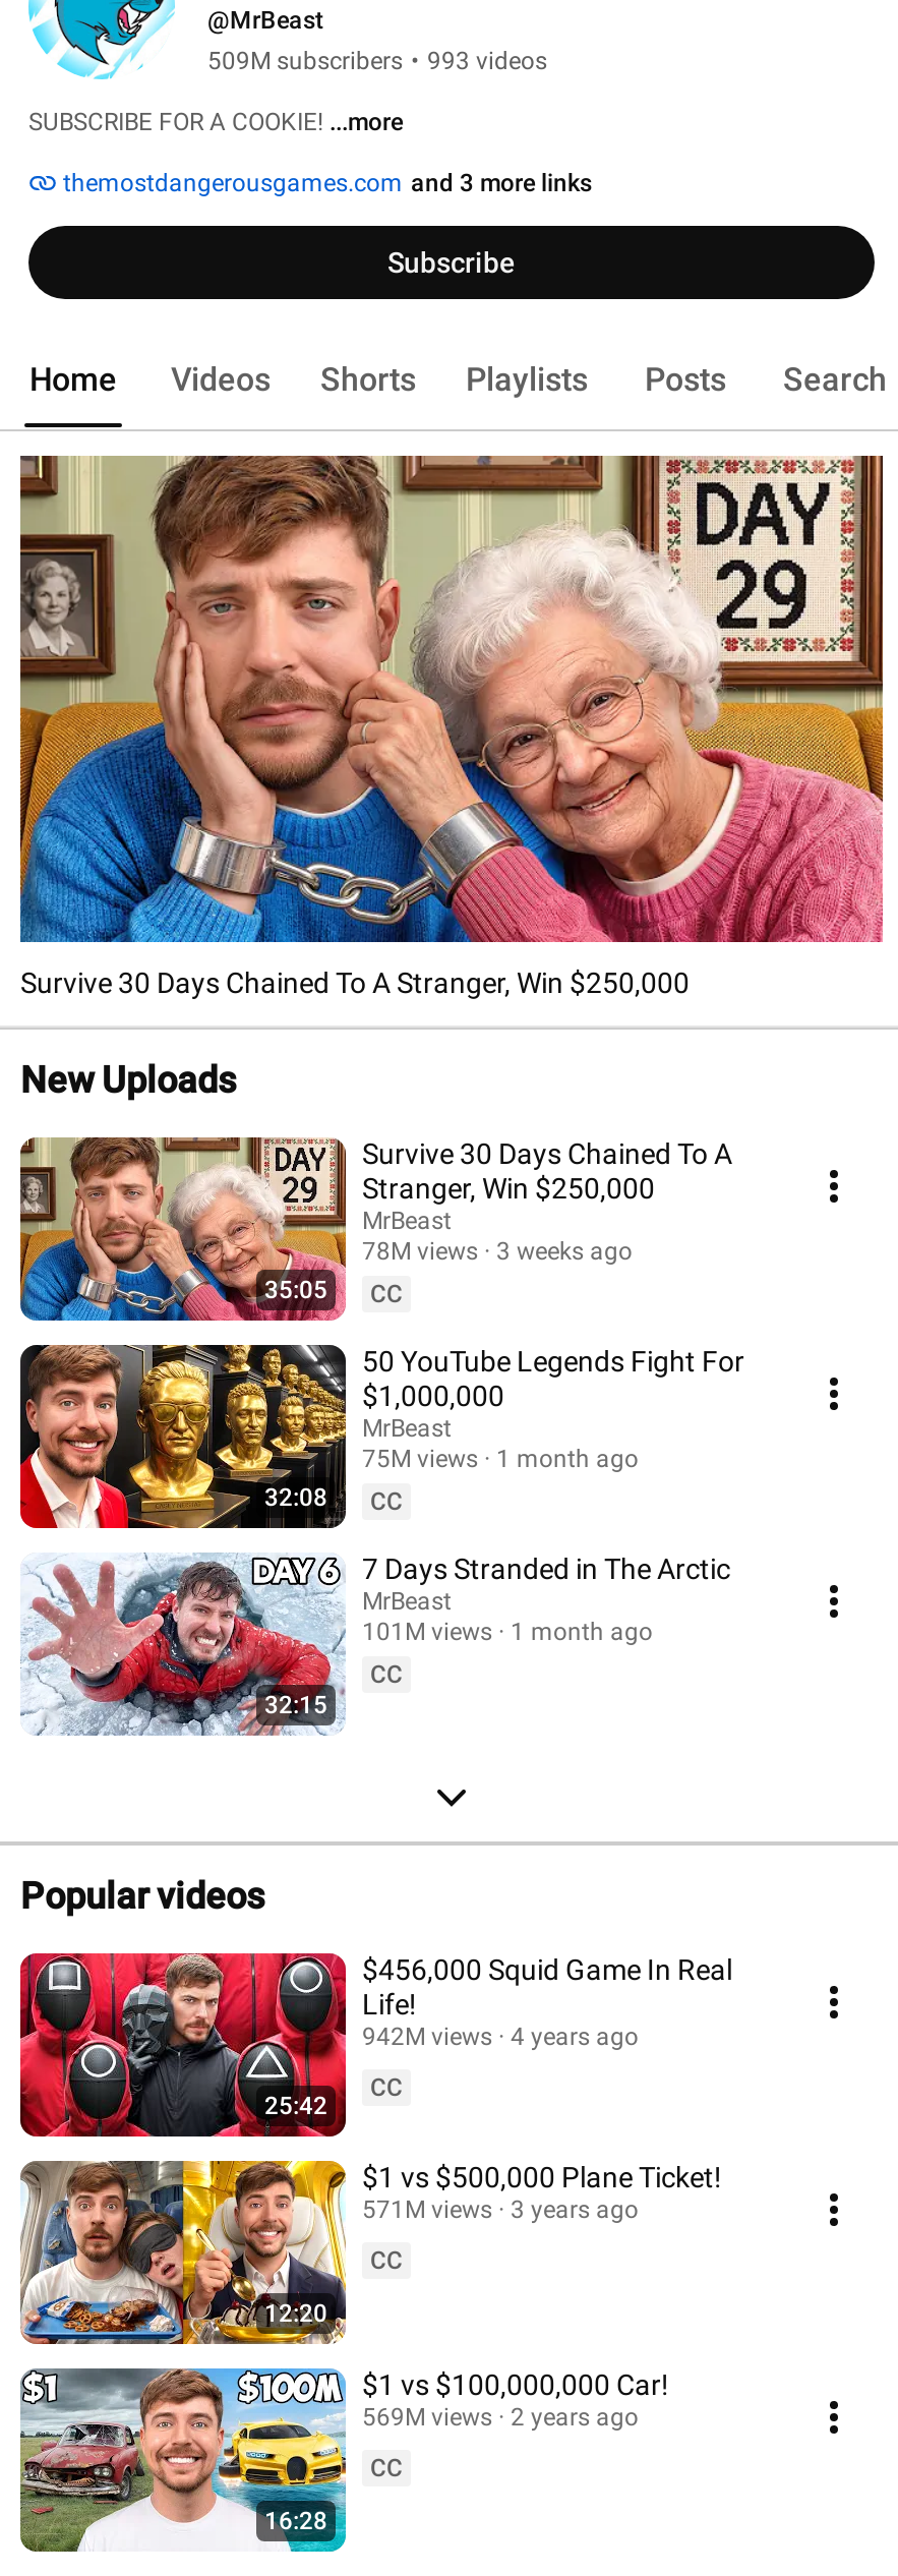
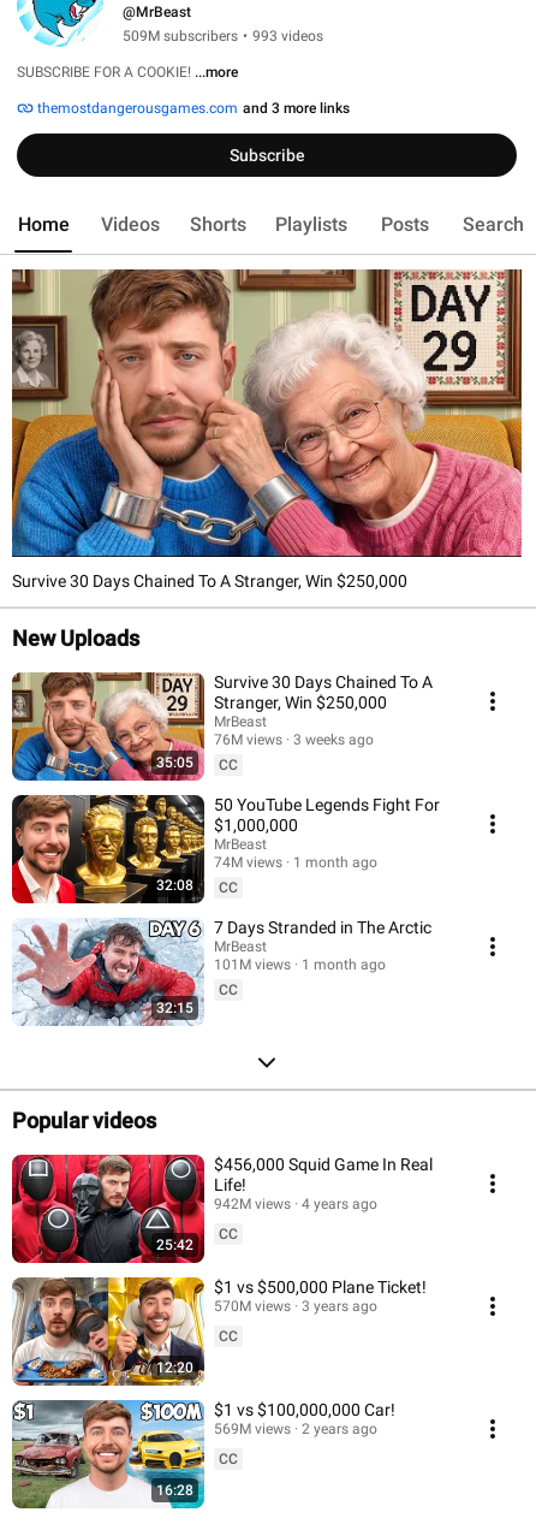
[362,1236,633,1265] 78M views 3 weeks ago -> [214,731,374,748] 76M views 3 weeks ago
[362,1444,639,1472] 75M views 1 month ago -> [214,853,377,870] 74M views 1 month ago
[362,2194,639,2223] 571M views 3 years ago -> [214,1297,377,1314] 570M views 3 years ago

